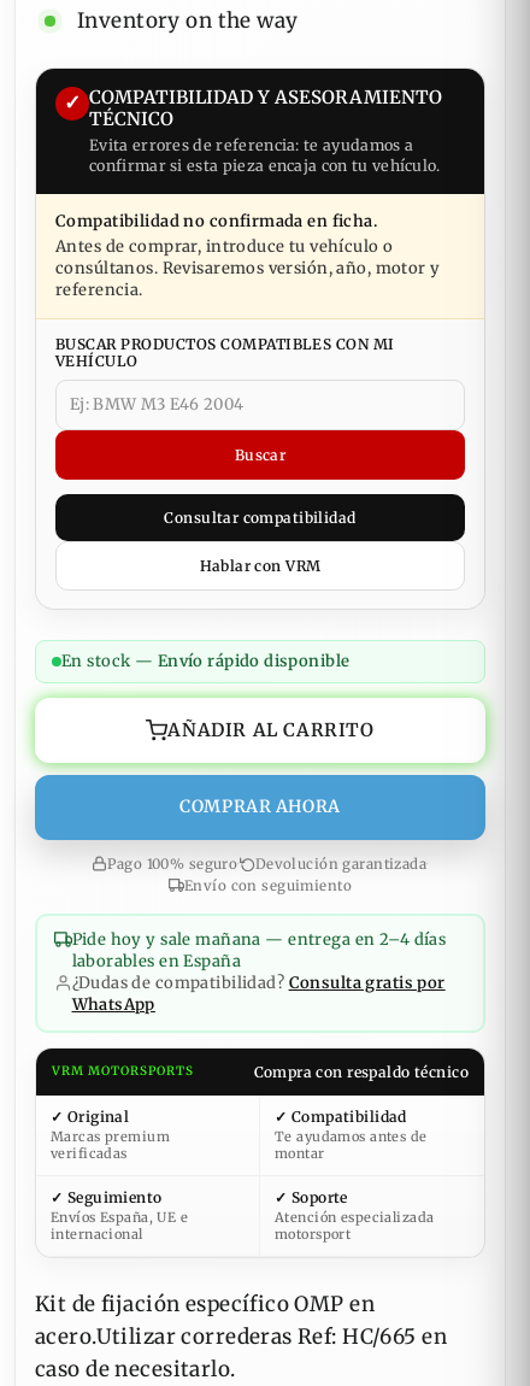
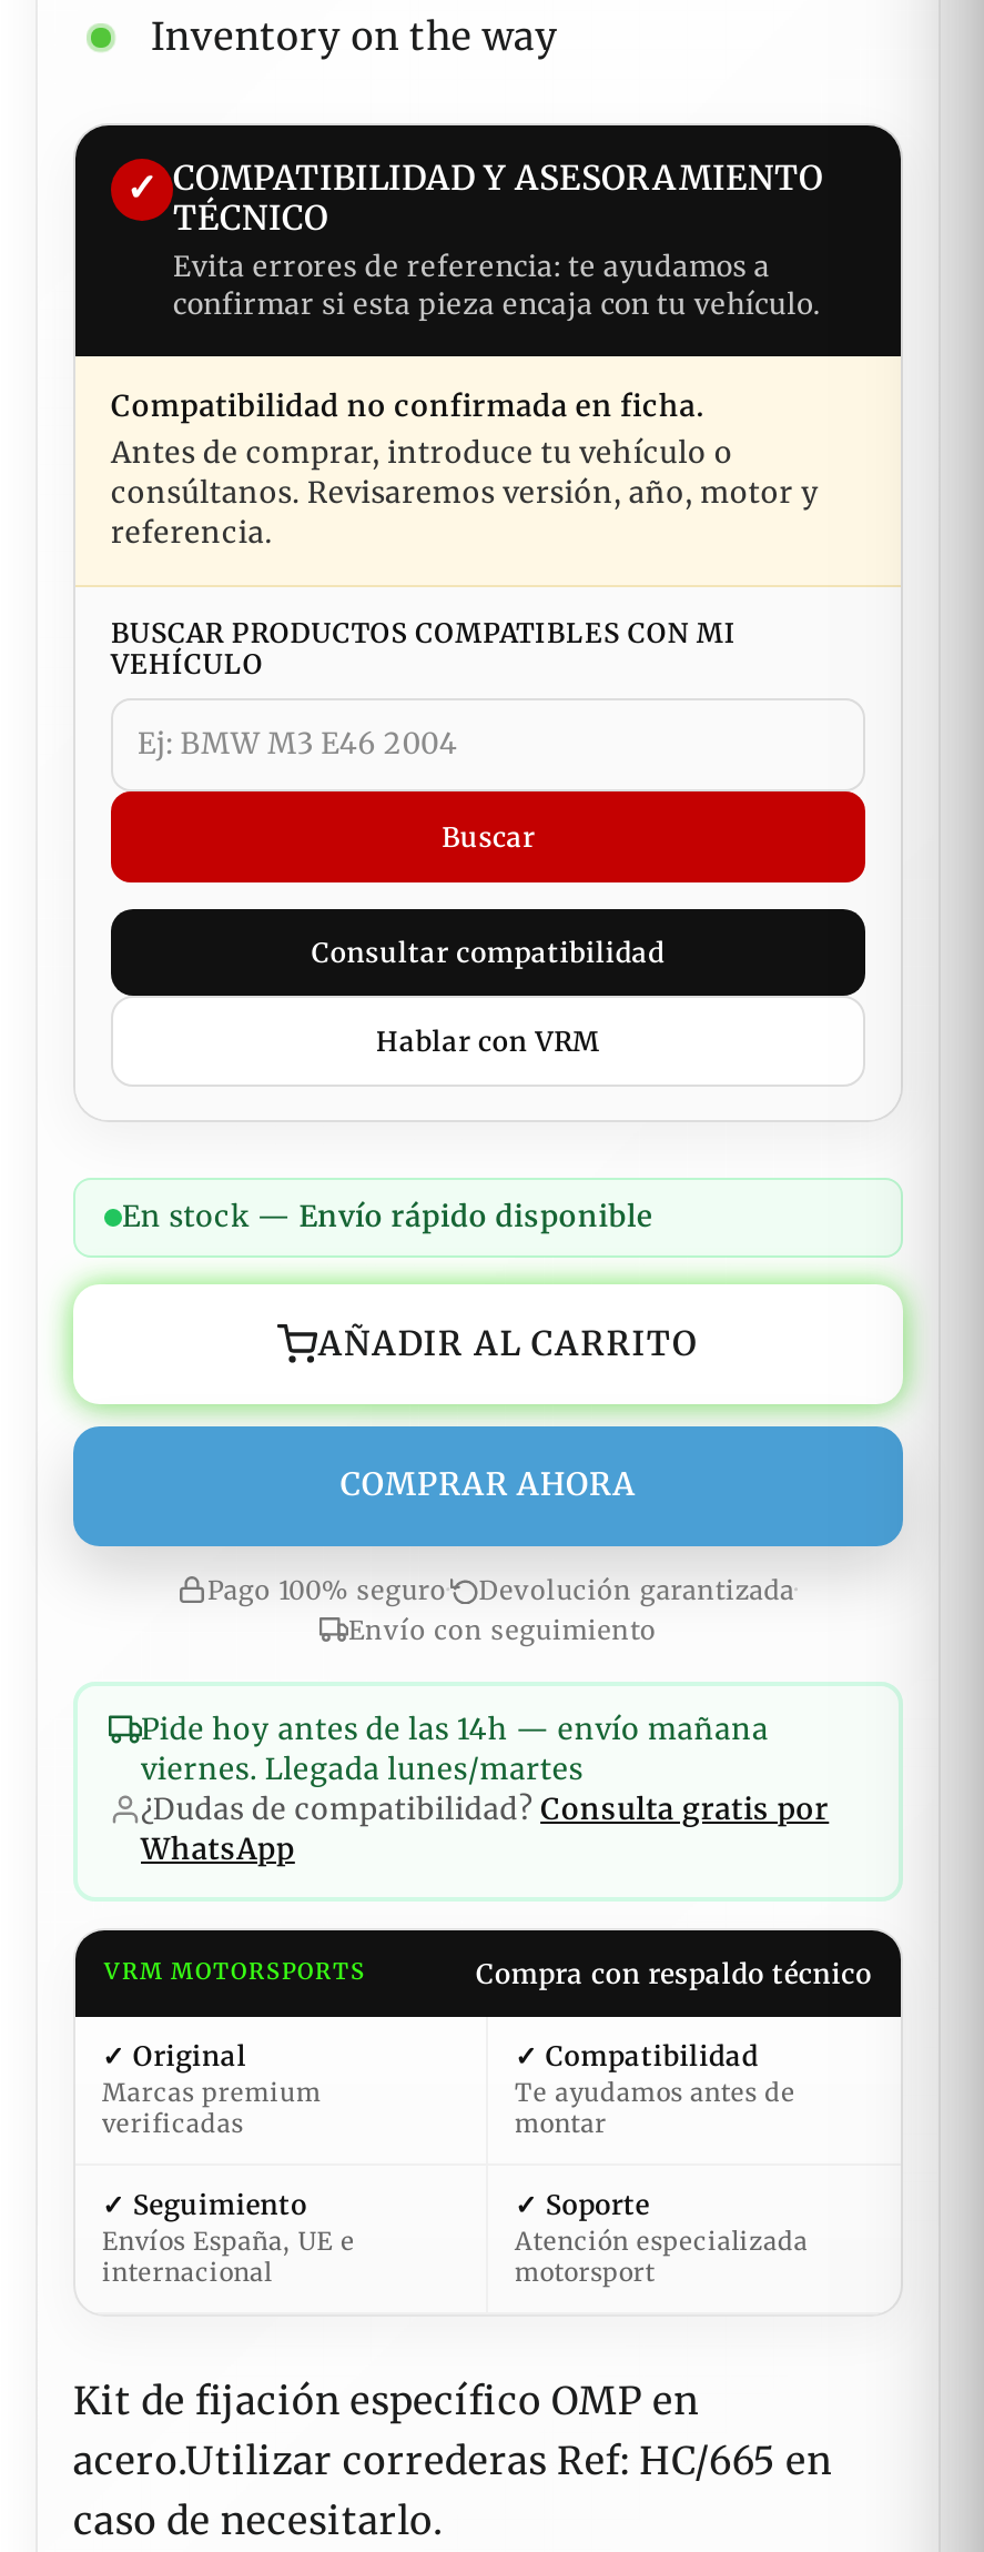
[72,930,446,972] Pide hoy y sale mañana — entrega en 2–4 días | laborables en España -> [141,1711,769,1789] Pide hoy antes de las 14h — envío mañana | viernes. Llegada lunes/martes

